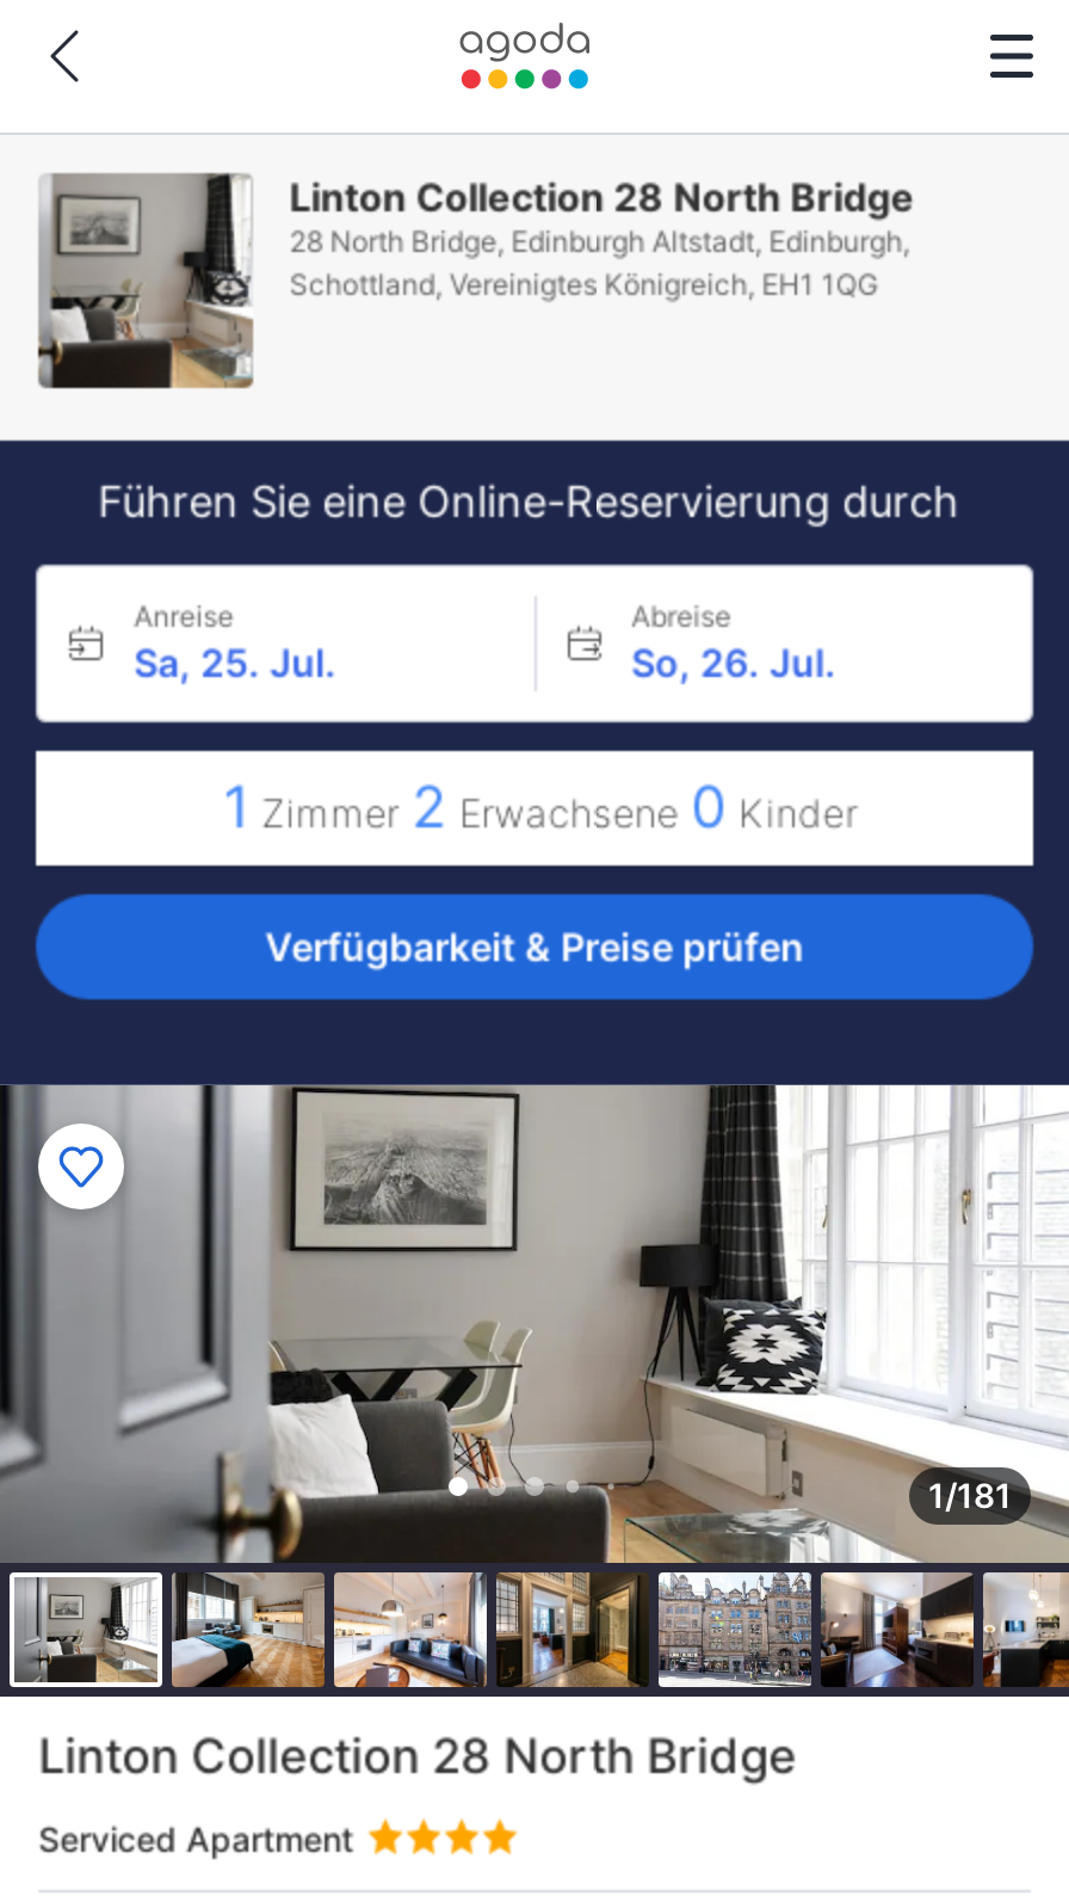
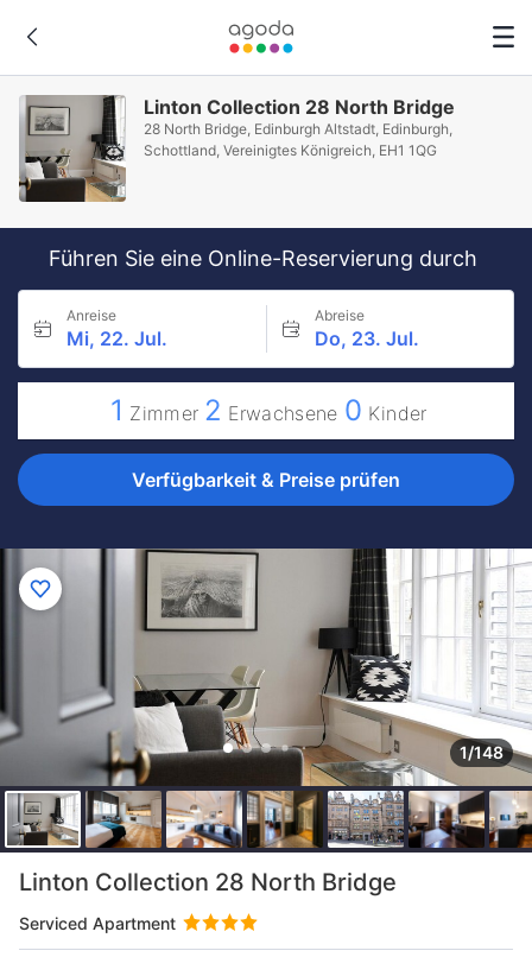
[134,639,336,687] Sa, 25. Jul. -> [66,327,167,350] Mi, 22. Jul.
[631,639,836,687] So, 26. Jul. -> [314,327,419,350] Do, 23. Jul.
[928,1475,1012,1516] 1/181 -> [460,742,503,763] 1/148

